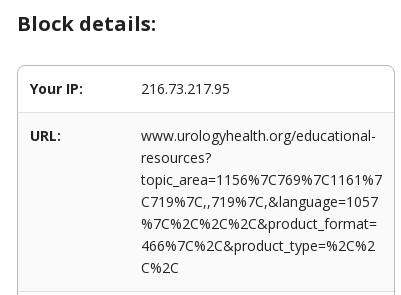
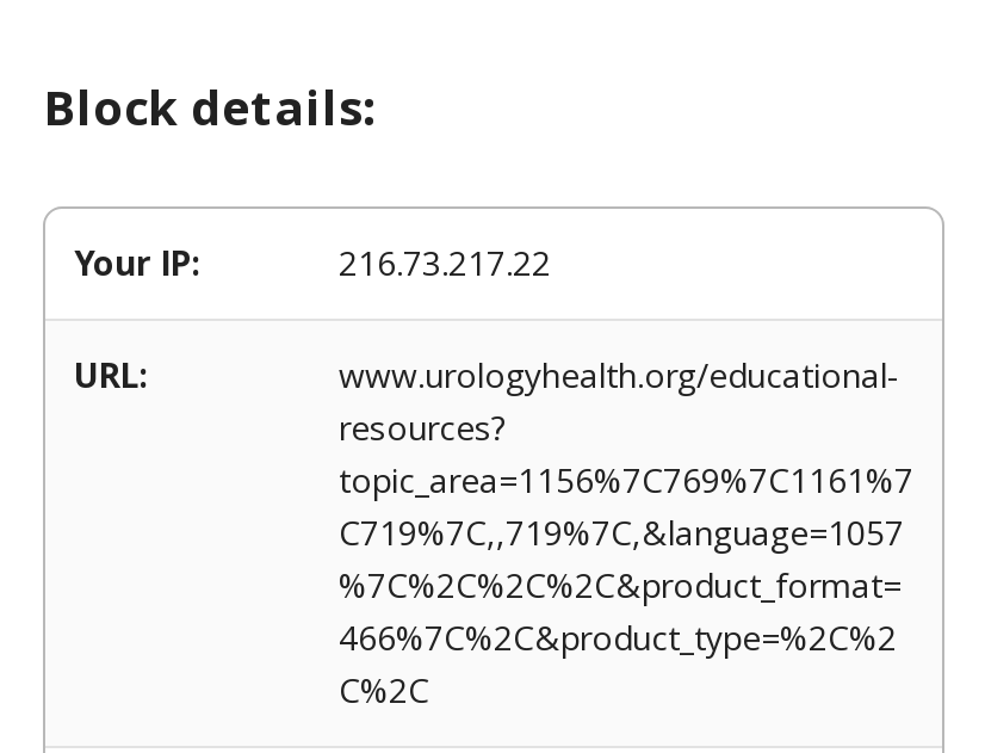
[141,79,230,98] 216.73.217.95 -> [339,240,551,285] 216.73.217.22

